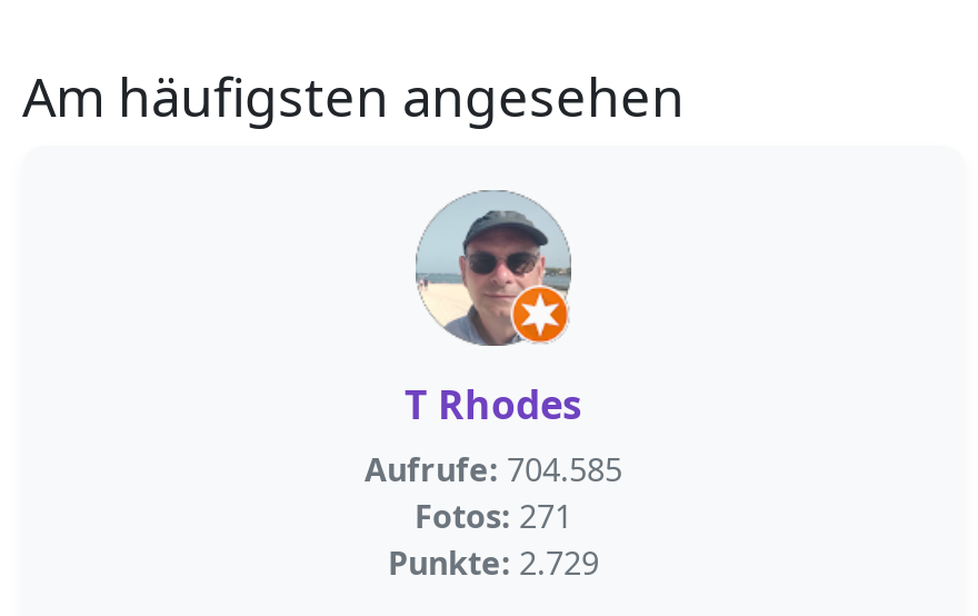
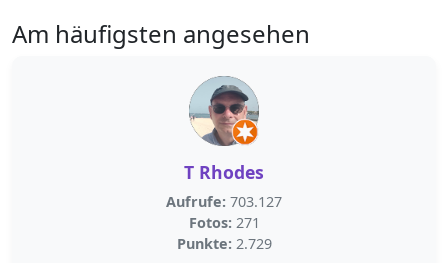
[365,448,622,490] Aufrufe: 704.585 -> [166,192,282,211] Aufrufe: 703.127

